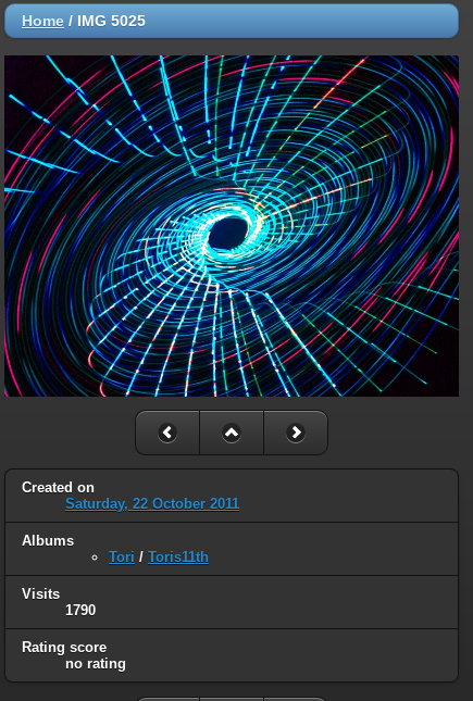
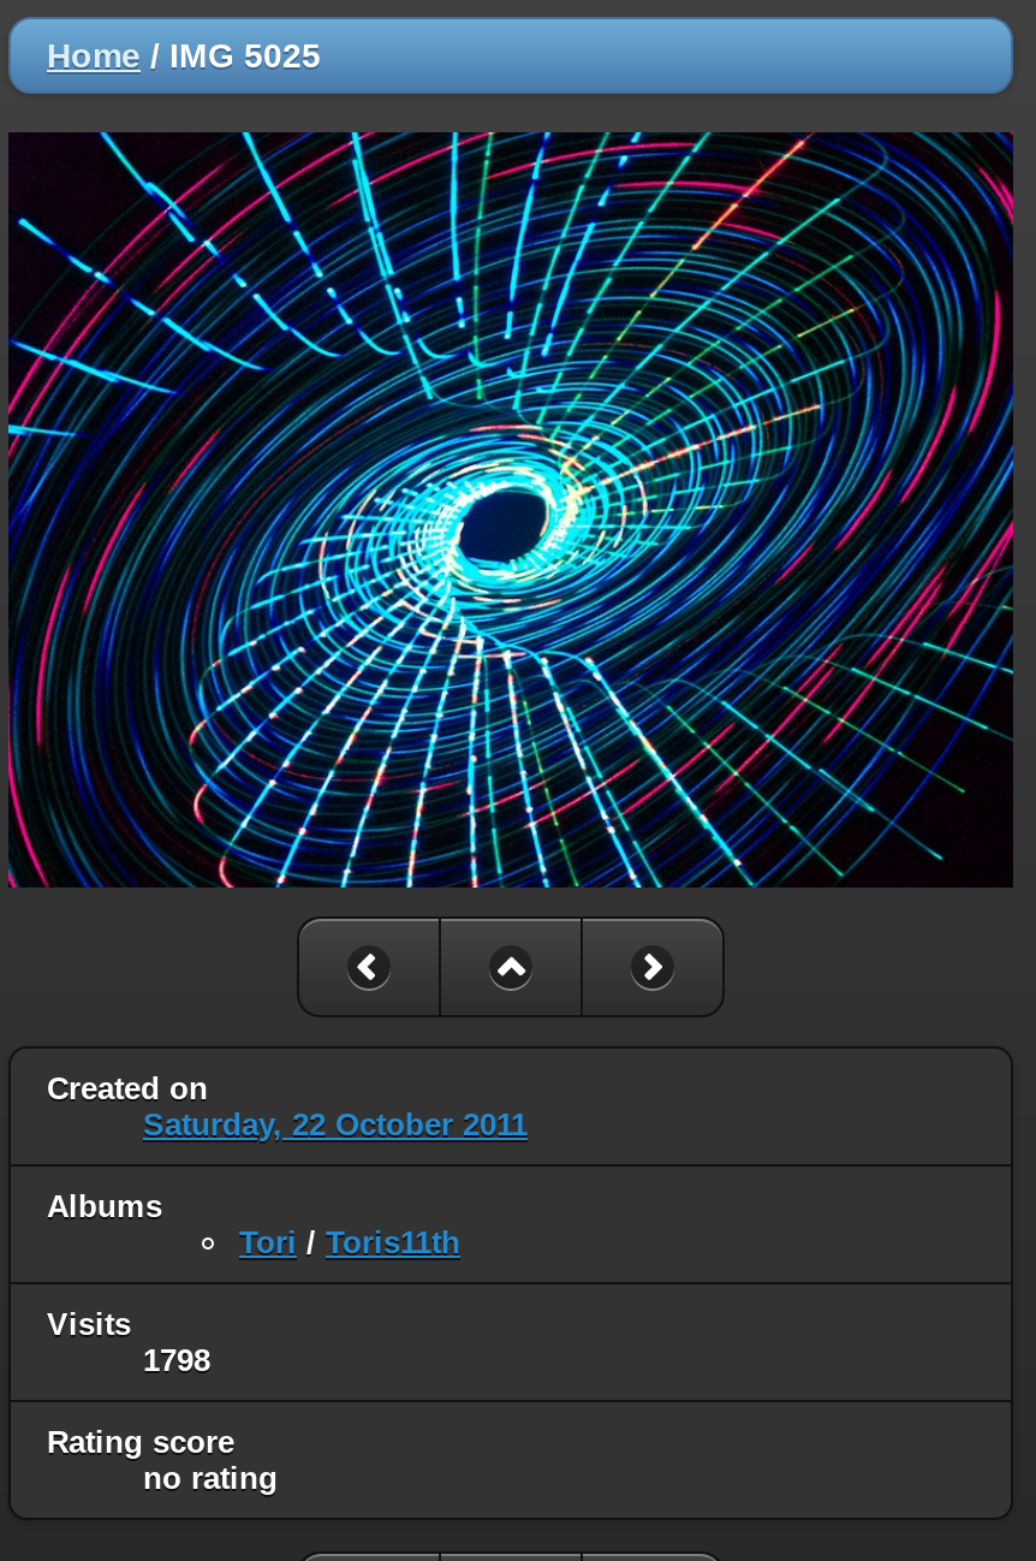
[65,602,96,619] 1790 -> [143,1343,210,1379] 1798

